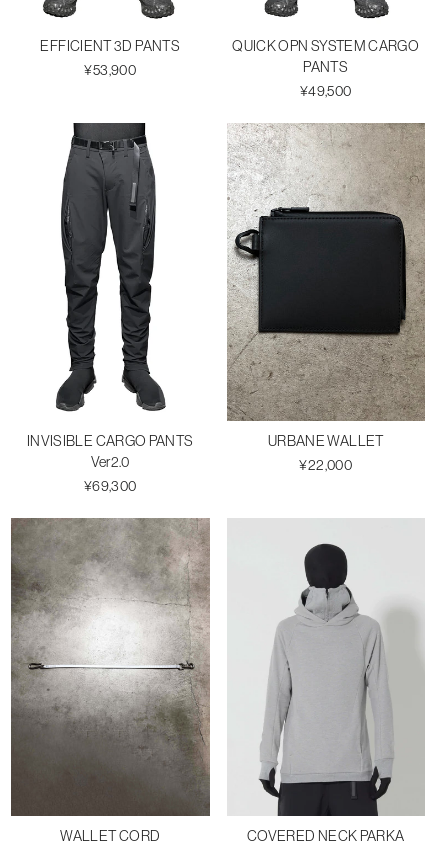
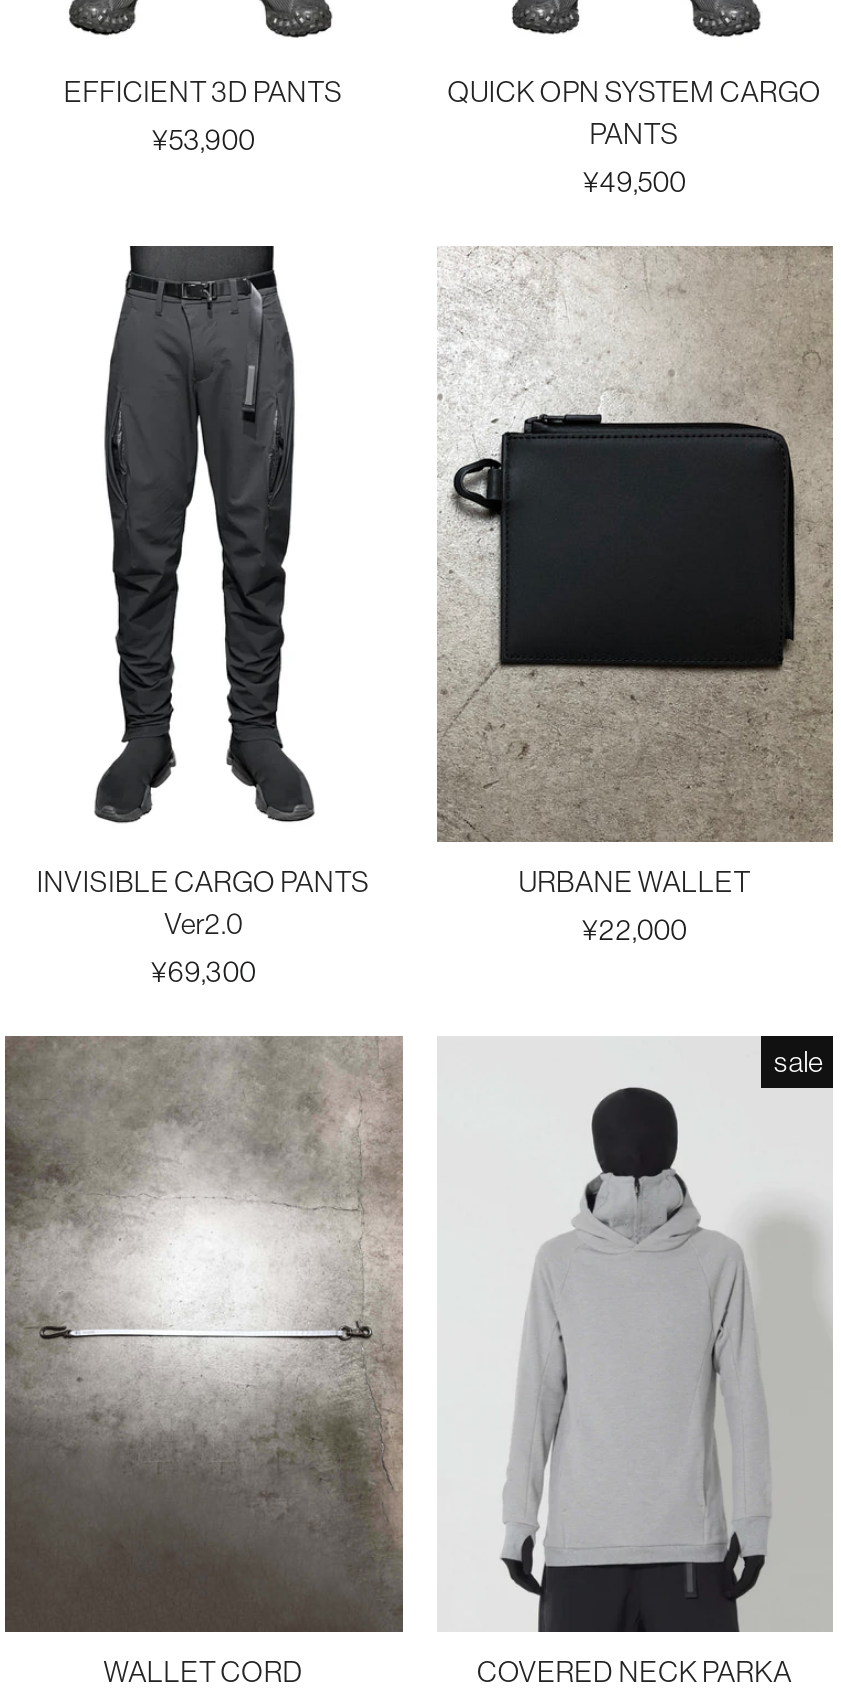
none -> [774,1044,823,1080] sale

